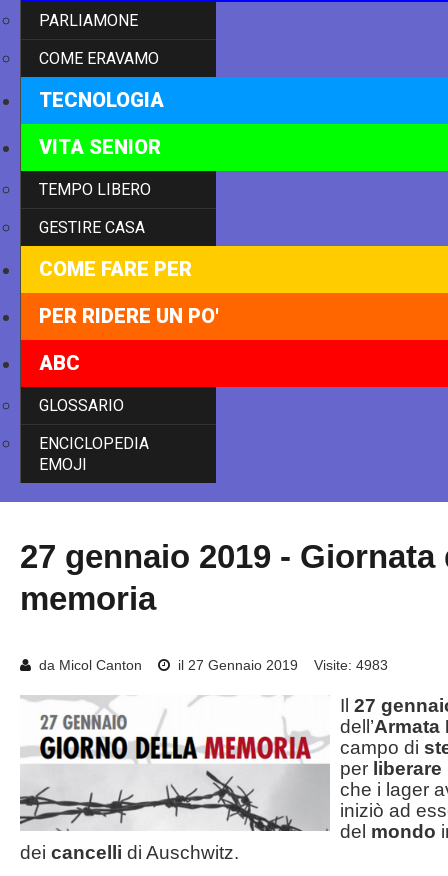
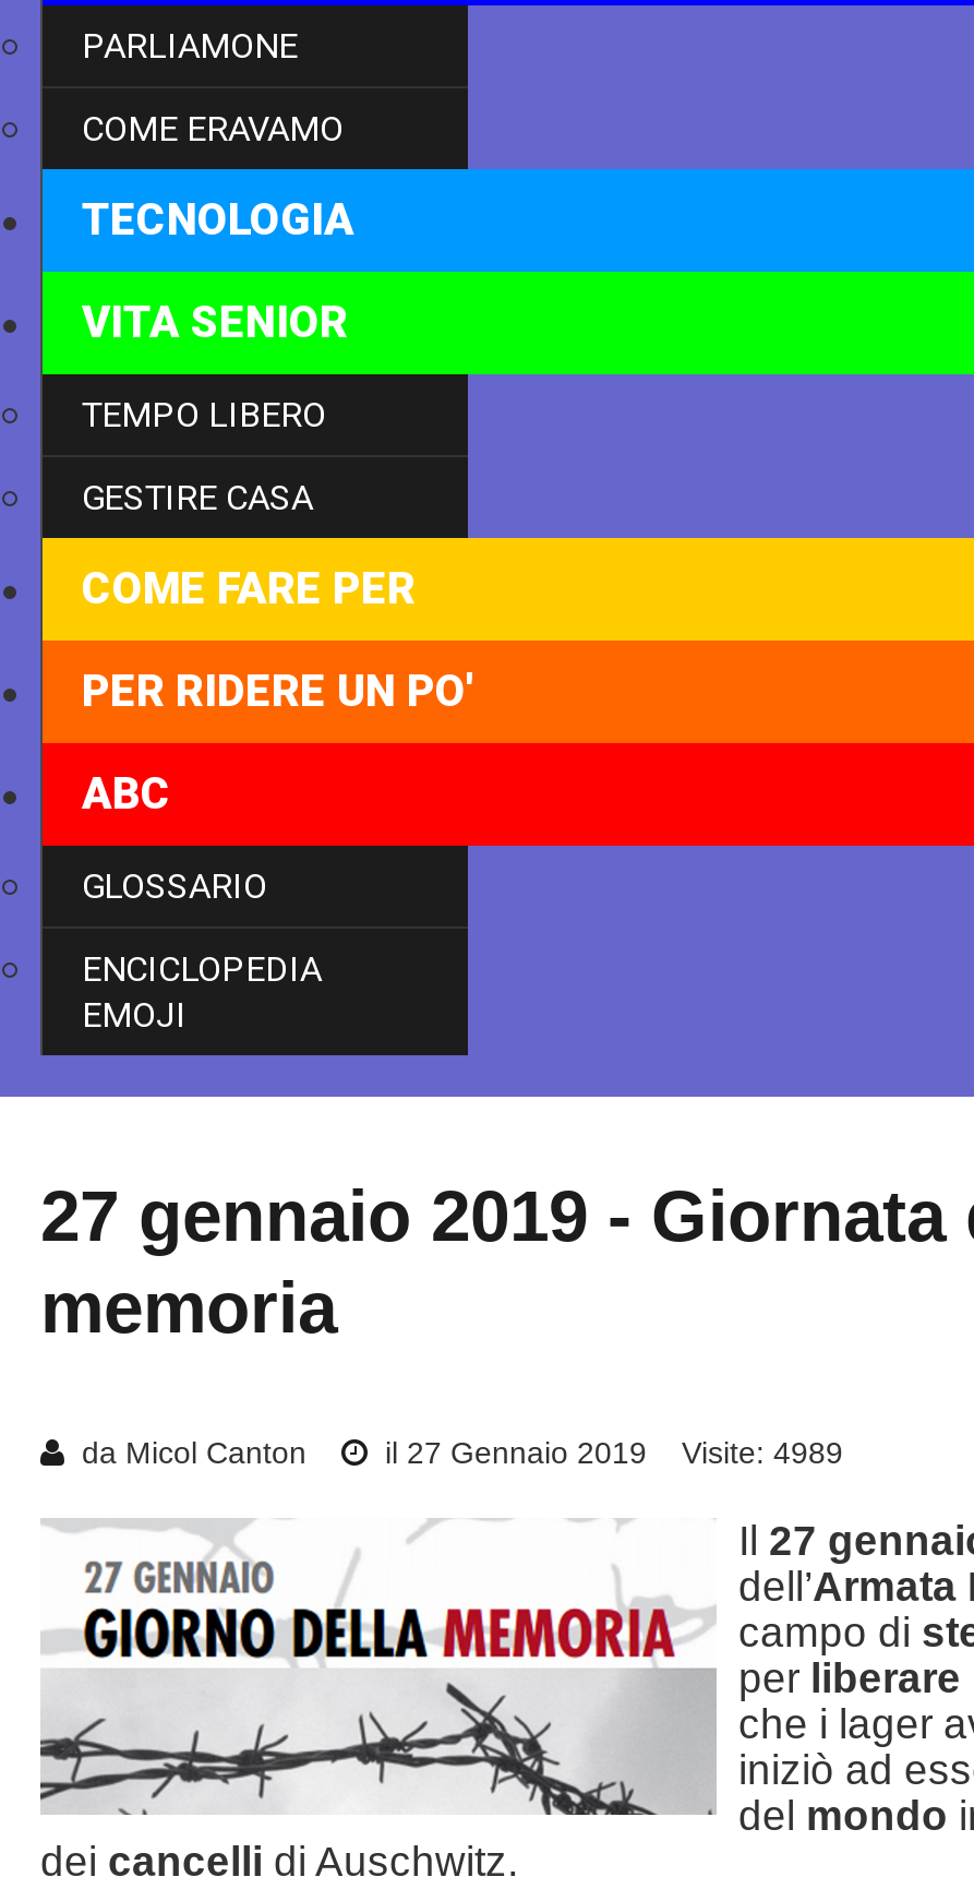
[35,657,388,673] da Micol Canton il 27 Gennaio 2019 Visite: 4983 -> [73,1436,843,1471] da Micol Canton il 27 Gennaio 2019 Visite: 4989

